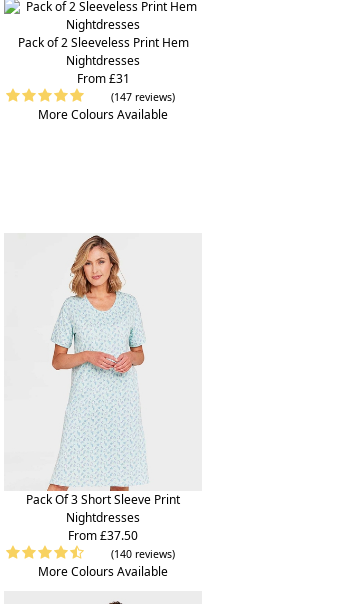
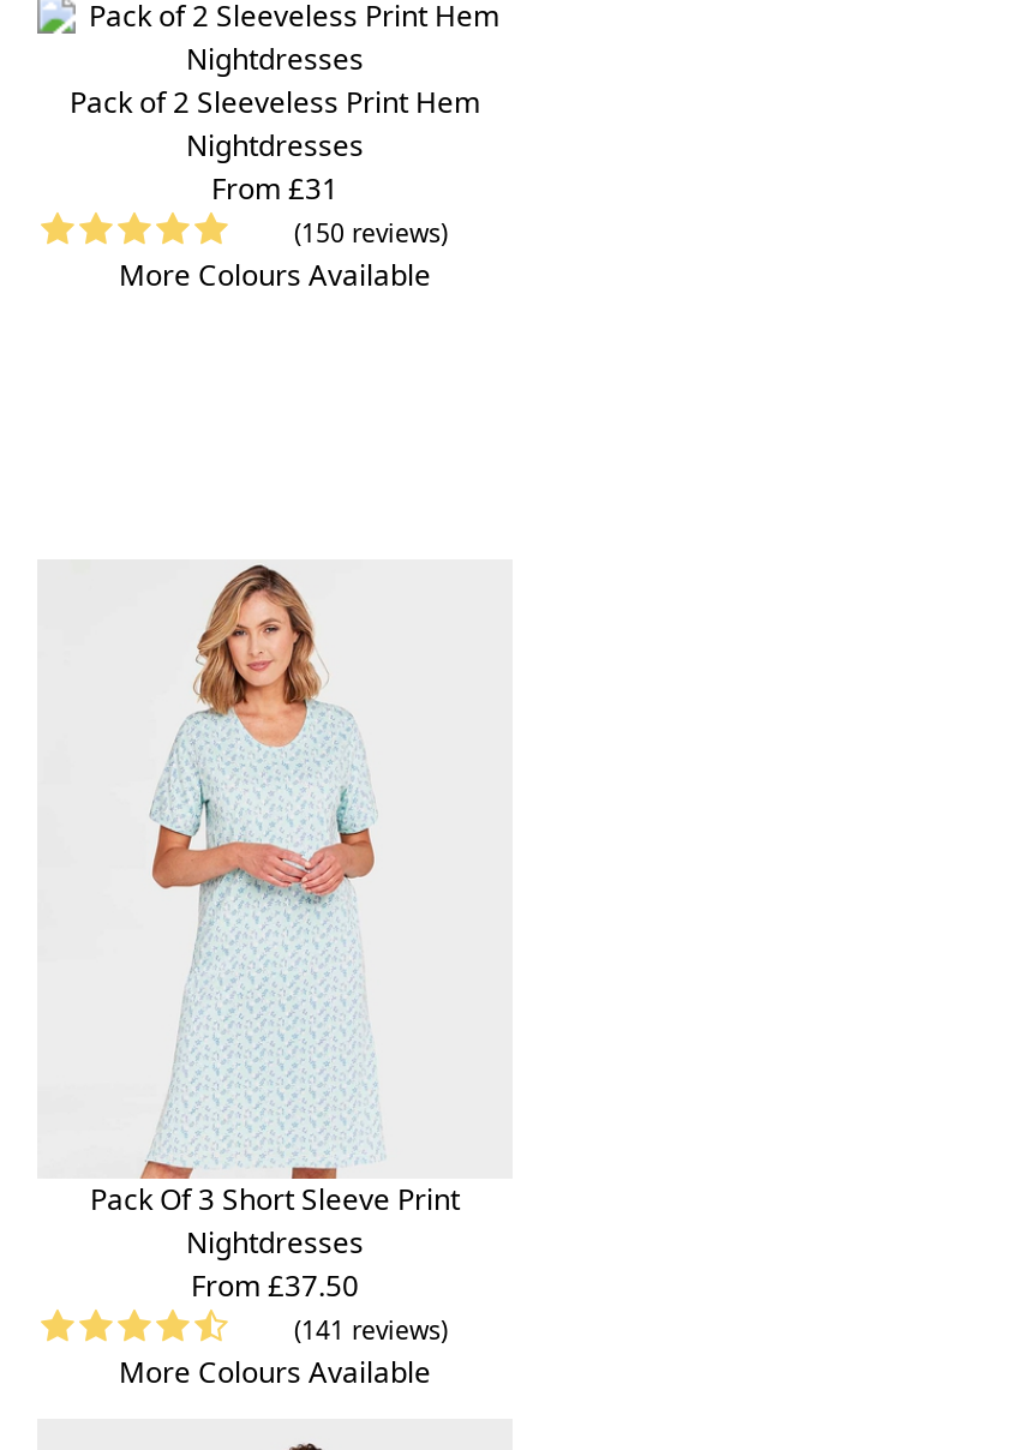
[111,89,175,103] (147 reviews) -> [294,215,448,248] (150 reviews)
[111,547,175,561] (140 reviews) -> [294,1312,448,1346] (141 reviews)

